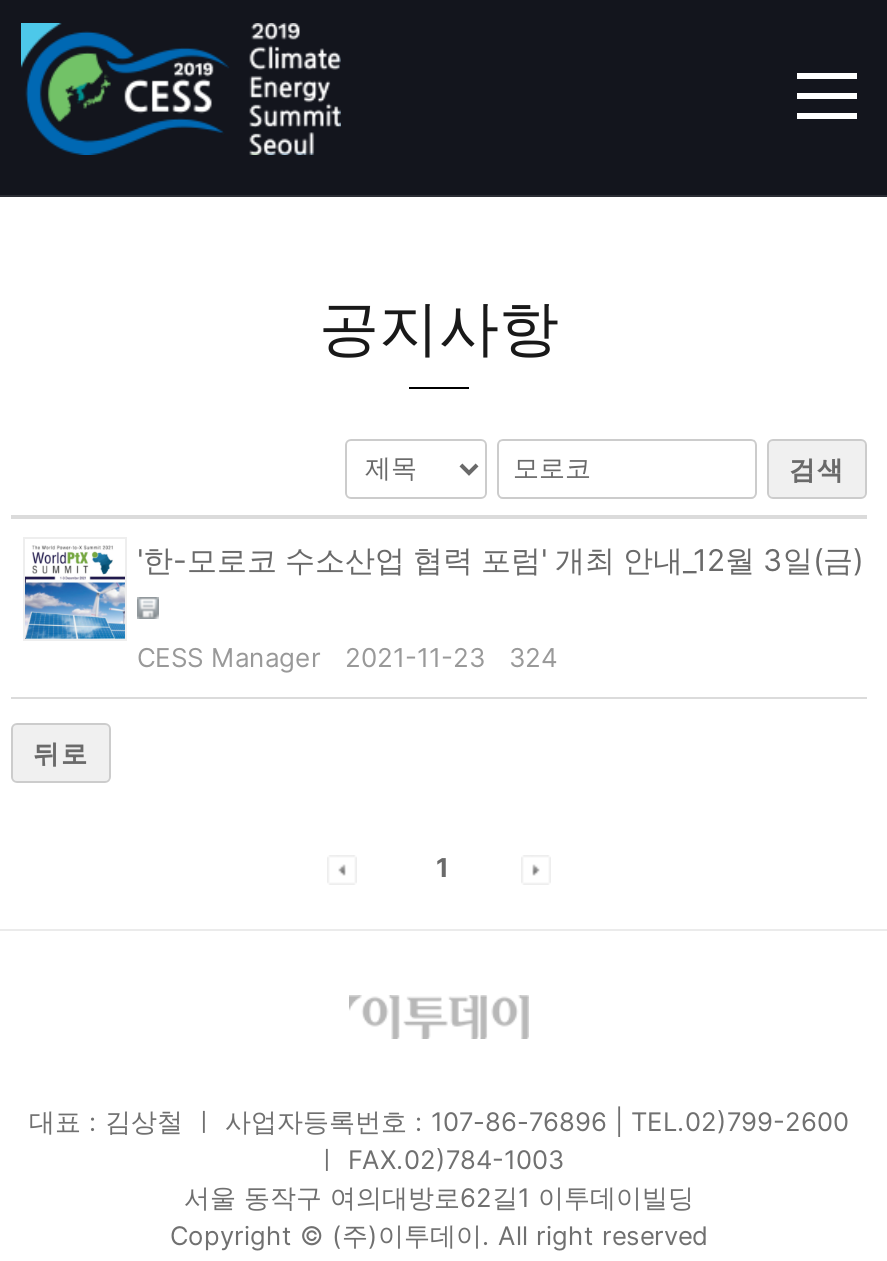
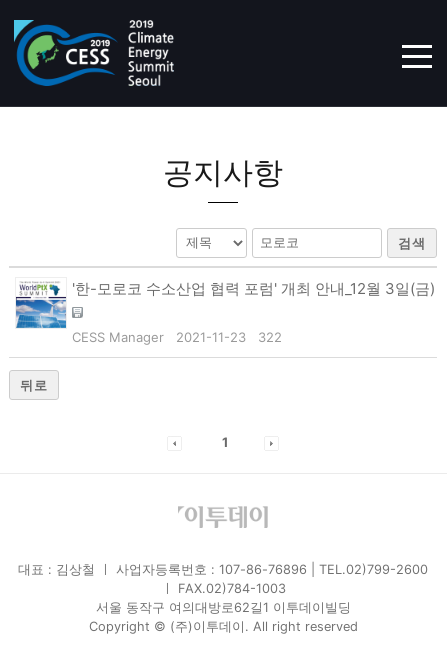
[137,640,557,672] CESS Manager 2021-11-23 324 -> [72,329,282,345] CESS Manager 2021-11-23 322

